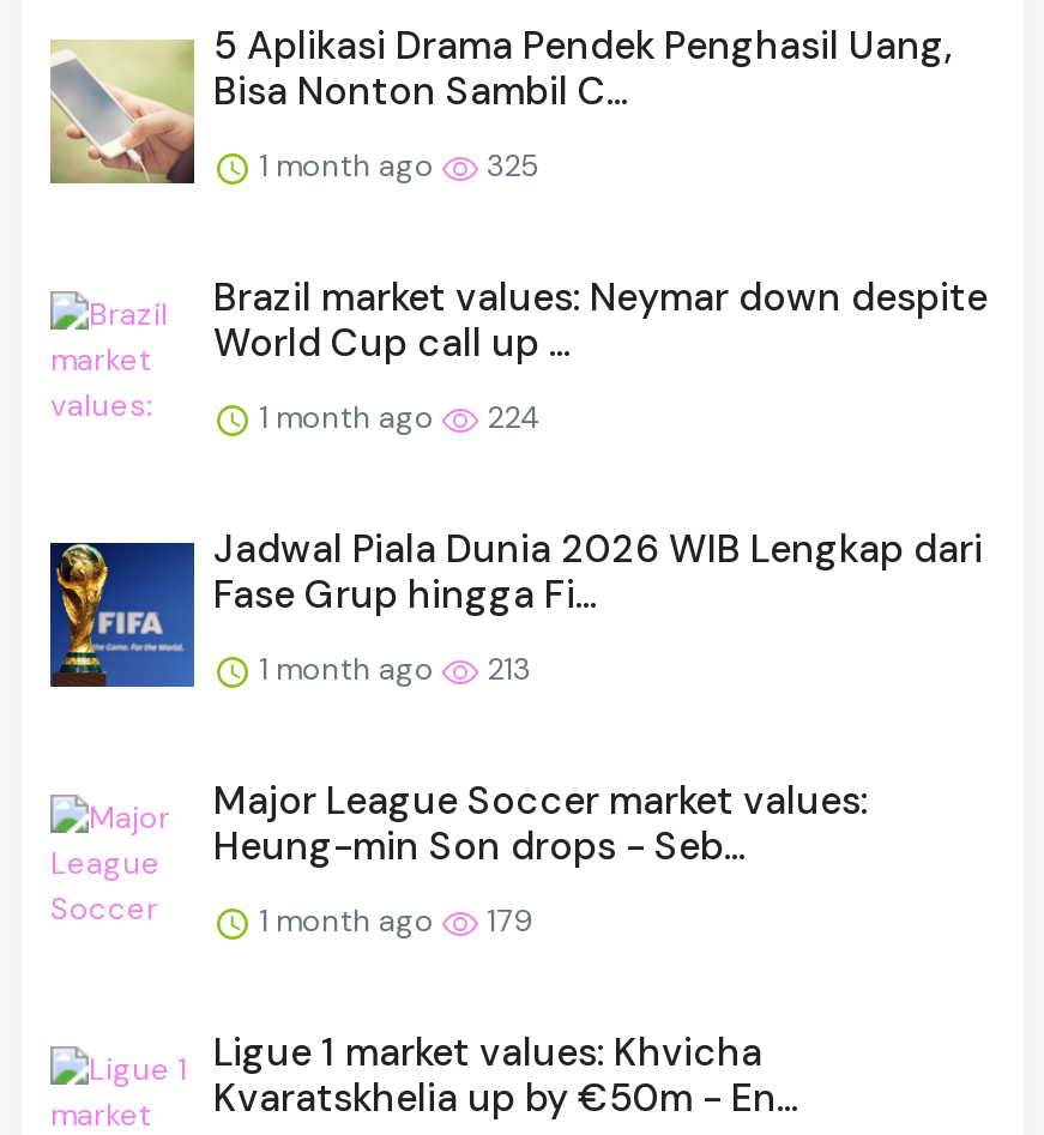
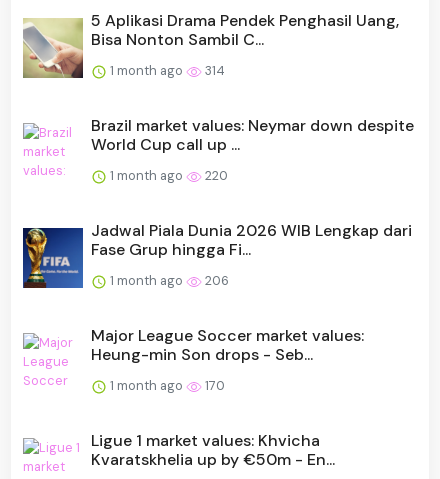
[252,146,539,186] 1 month ago 325 -> [107,62,225,79] 1 month ago 314
[252,397,542,438] 1 month ago 224 -> [107,167,228,184] 1 month ago 220
[252,649,530,690] 1 month ago 213 -> [107,272,229,289] 1 month ago 206
[252,901,532,941] 1 month ago 179 -> [107,377,225,394] 1 month ago 170

